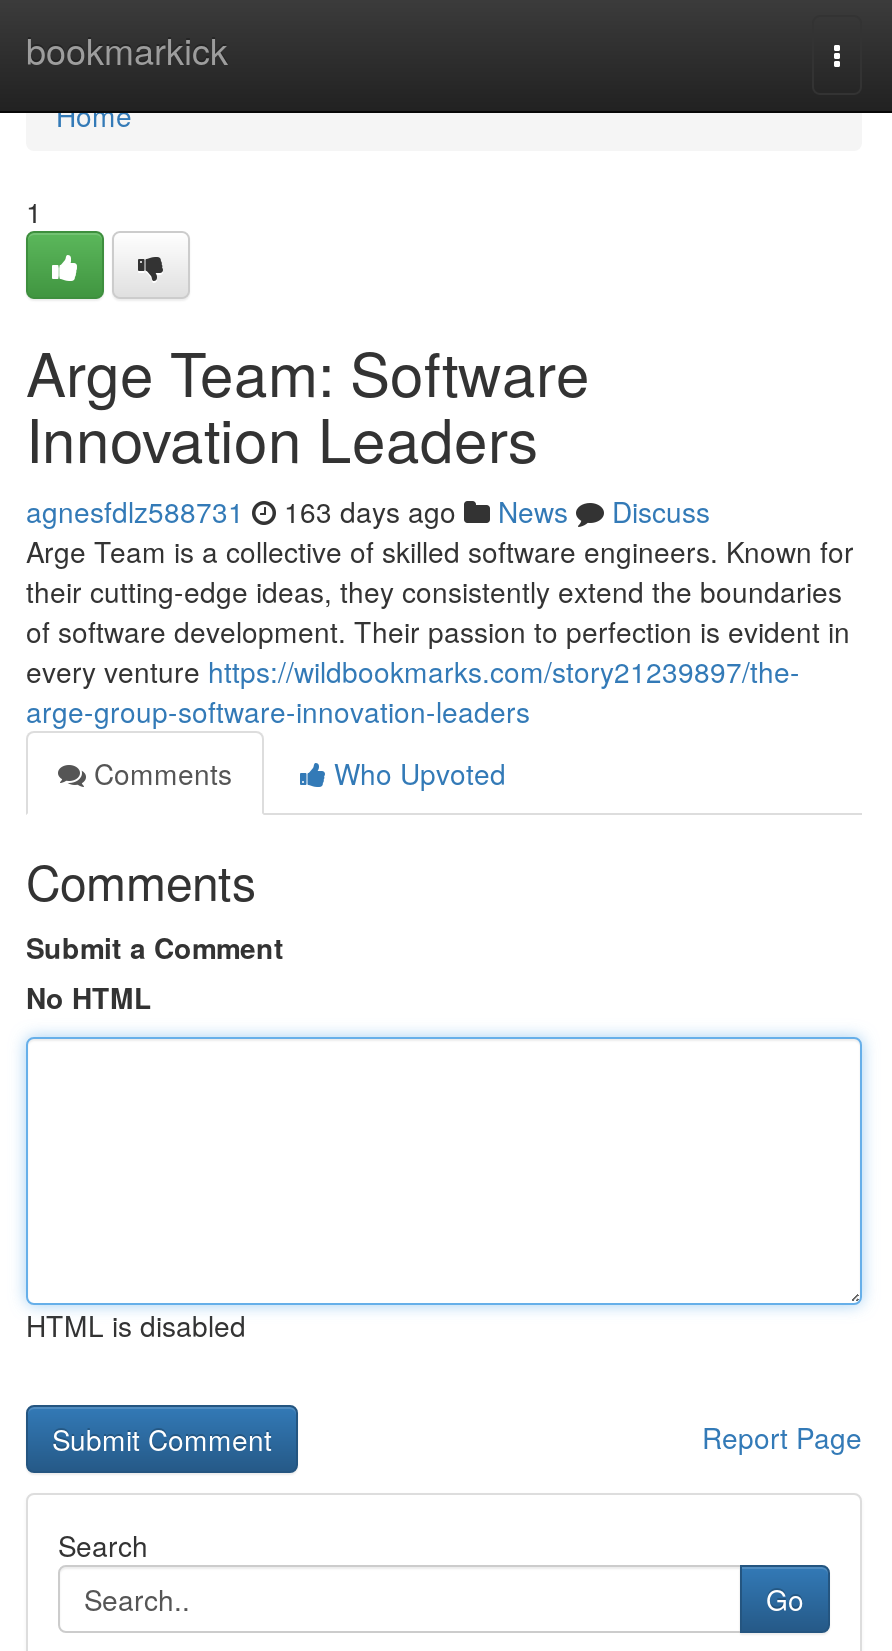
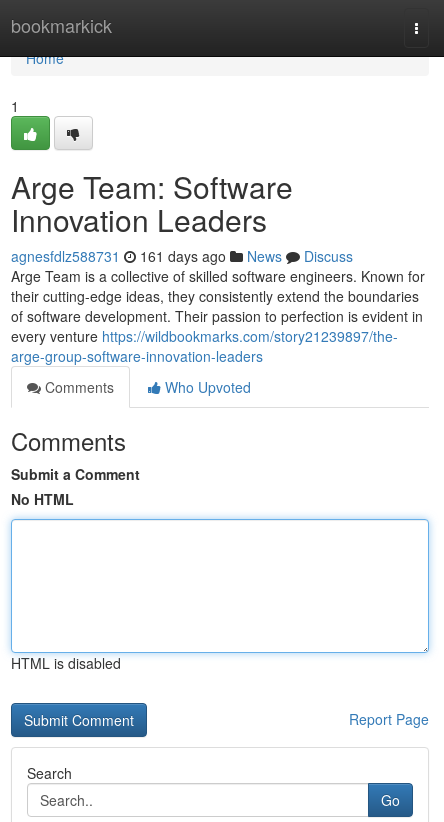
[26,491,710,531] agnesfdlz588731 163 days ago News Discuss -> [11,246,353,266] agnesfdlz588731 161 days ago News Discuss

